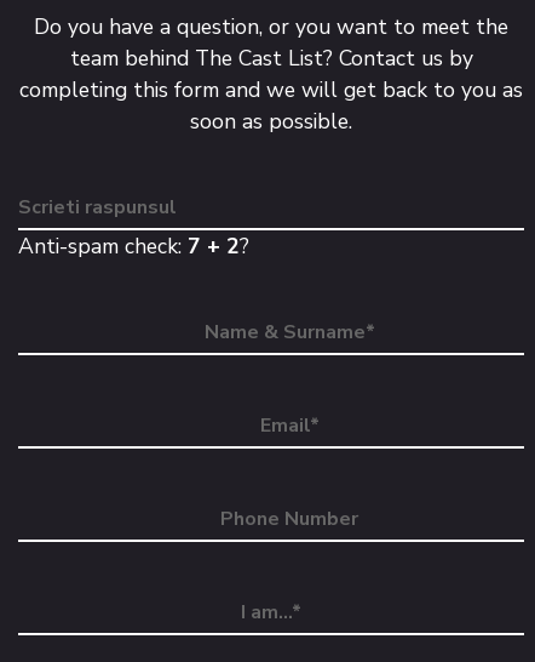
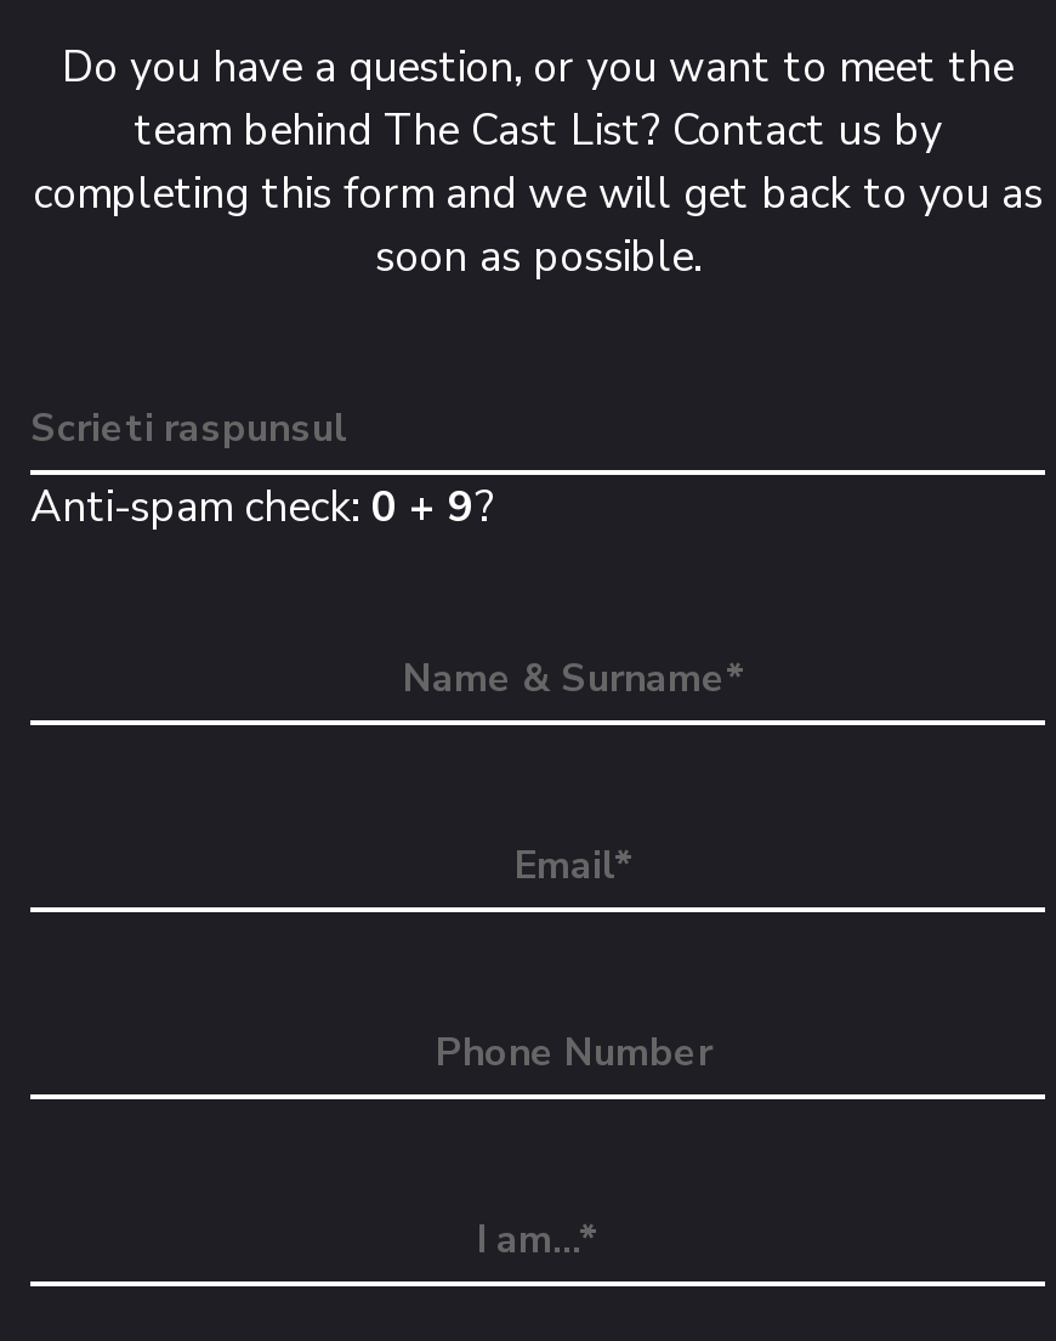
[18,231,249,260] Anti-spam check:7 + 2? -> [30,477,494,535] Anti-spam check:0 + 9?

